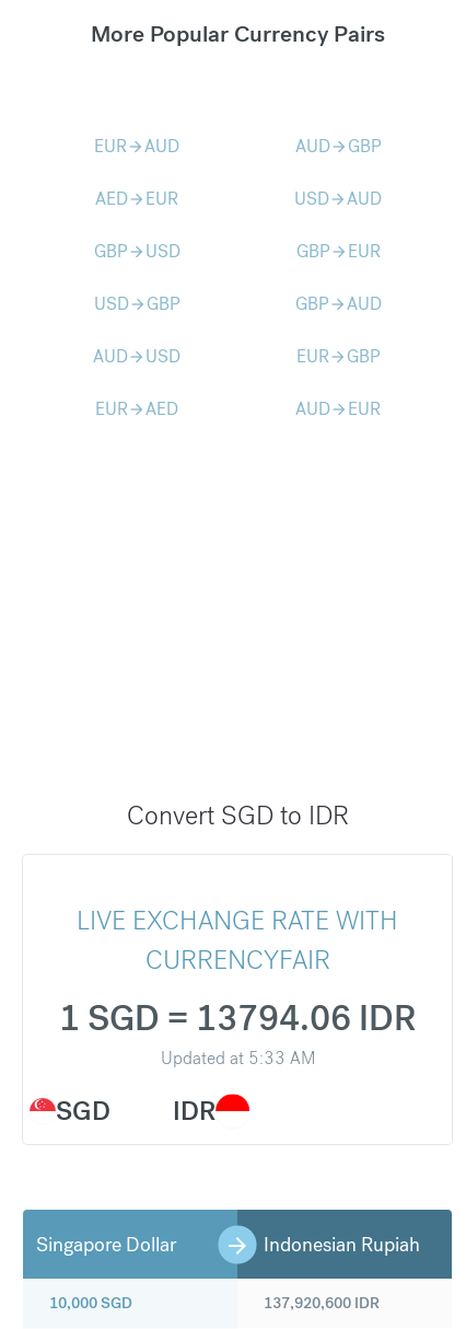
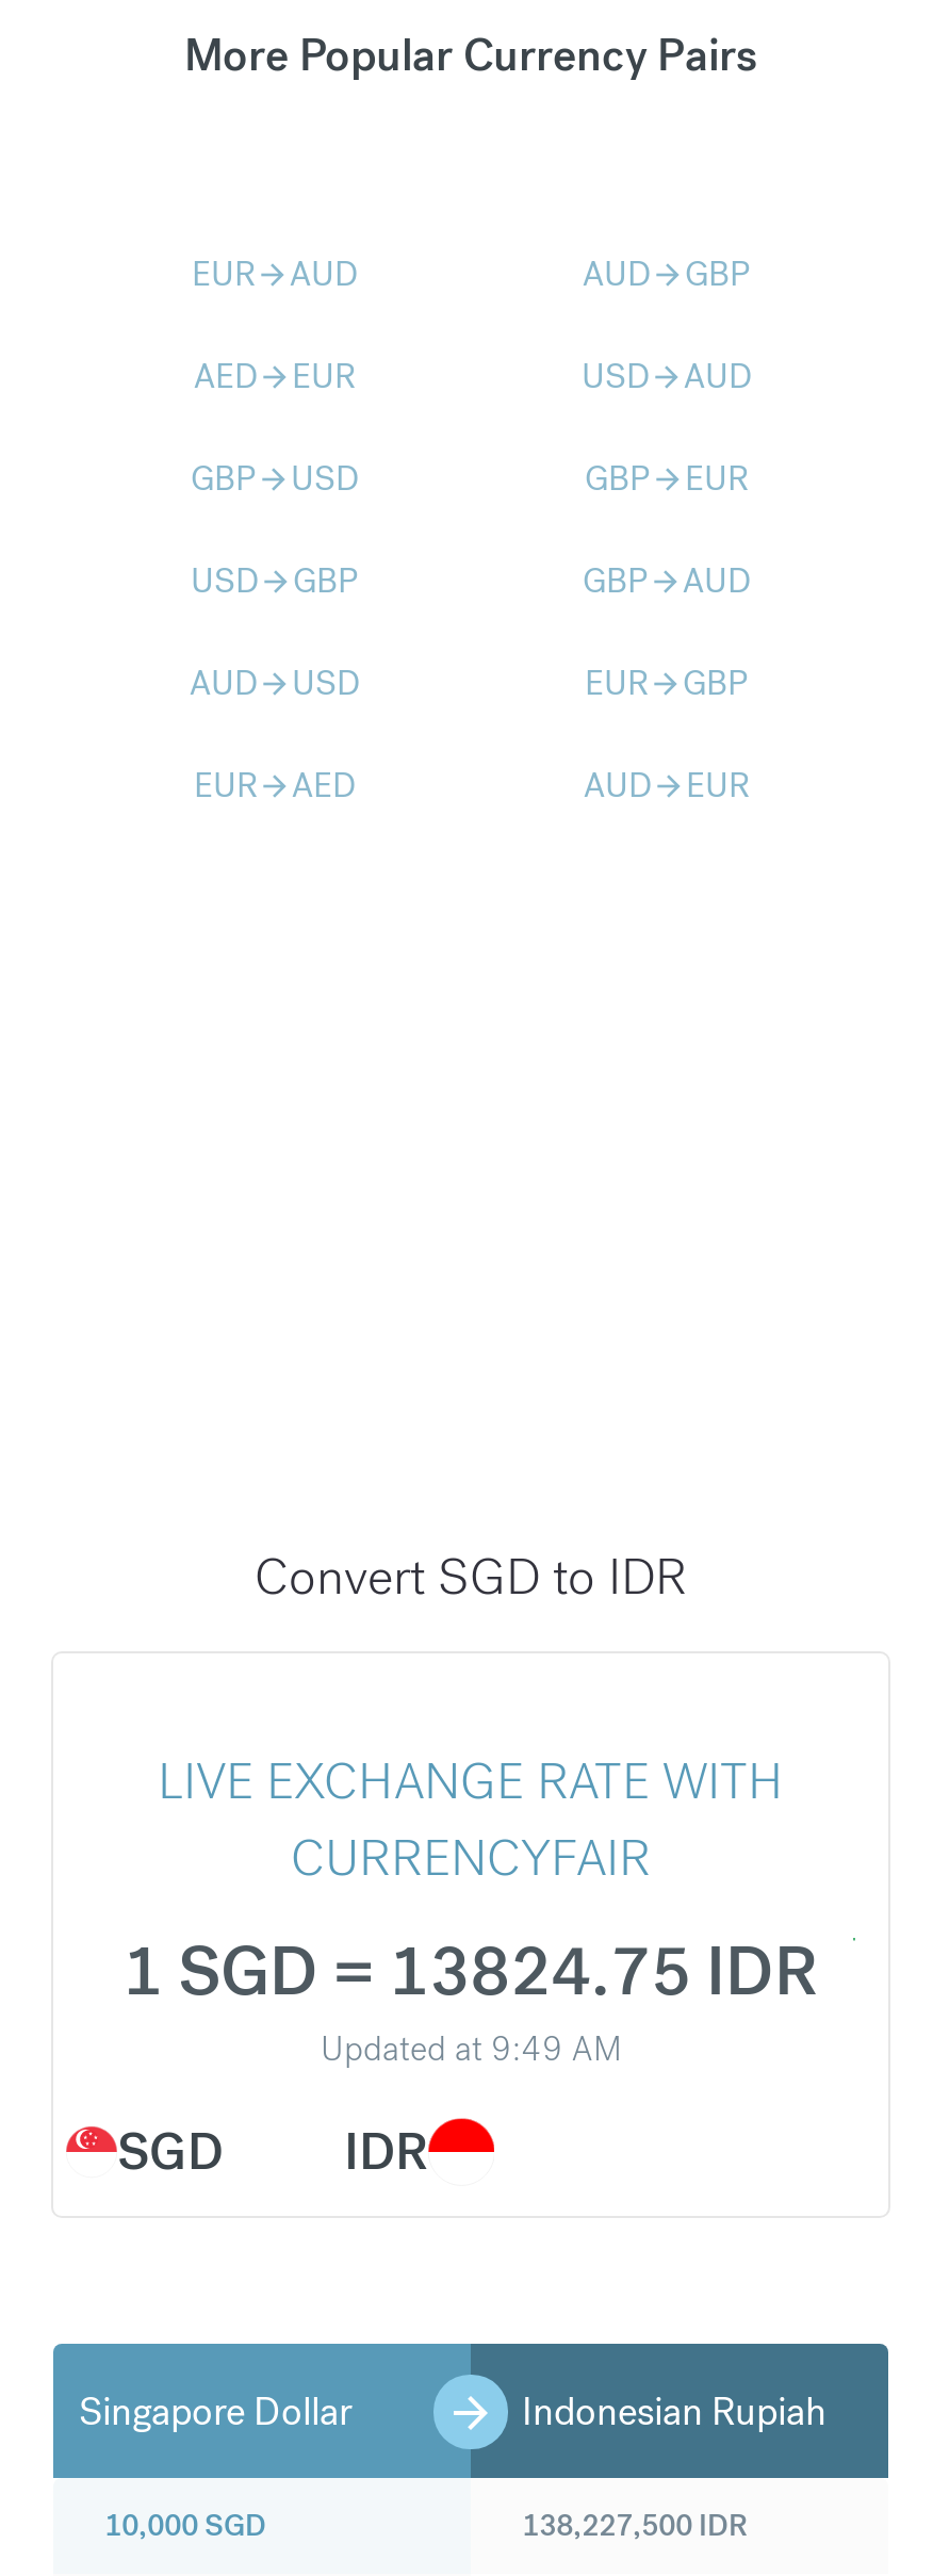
[59,996,416,1041] 1 SGD = 13794.06 IDR -> [122,1929,819,2016] 1 SGD = 13824.75 IDR
[160,1047,314,1070] Updated at 5:33 AM -> [321,2027,621,2071] Updated at 9:49 AM
[264,1293,380,1313] 137,920,600 IDR -> [522,2506,748,2544] 138,227,500 IDR

